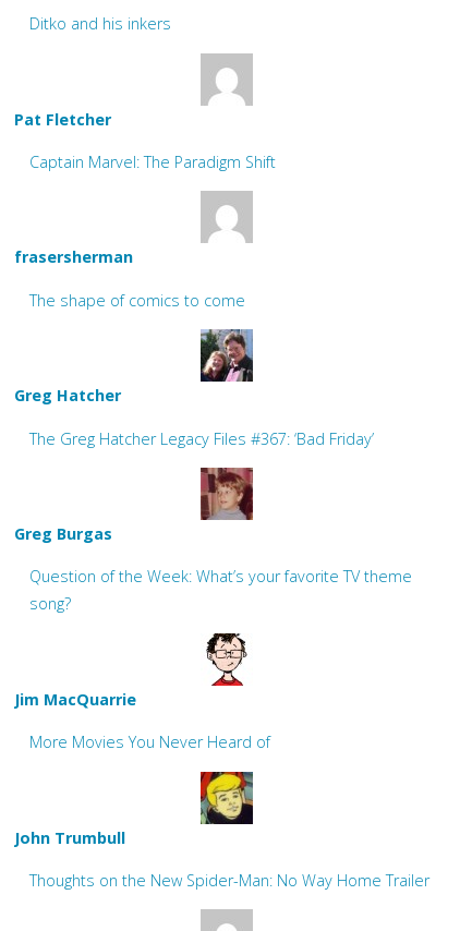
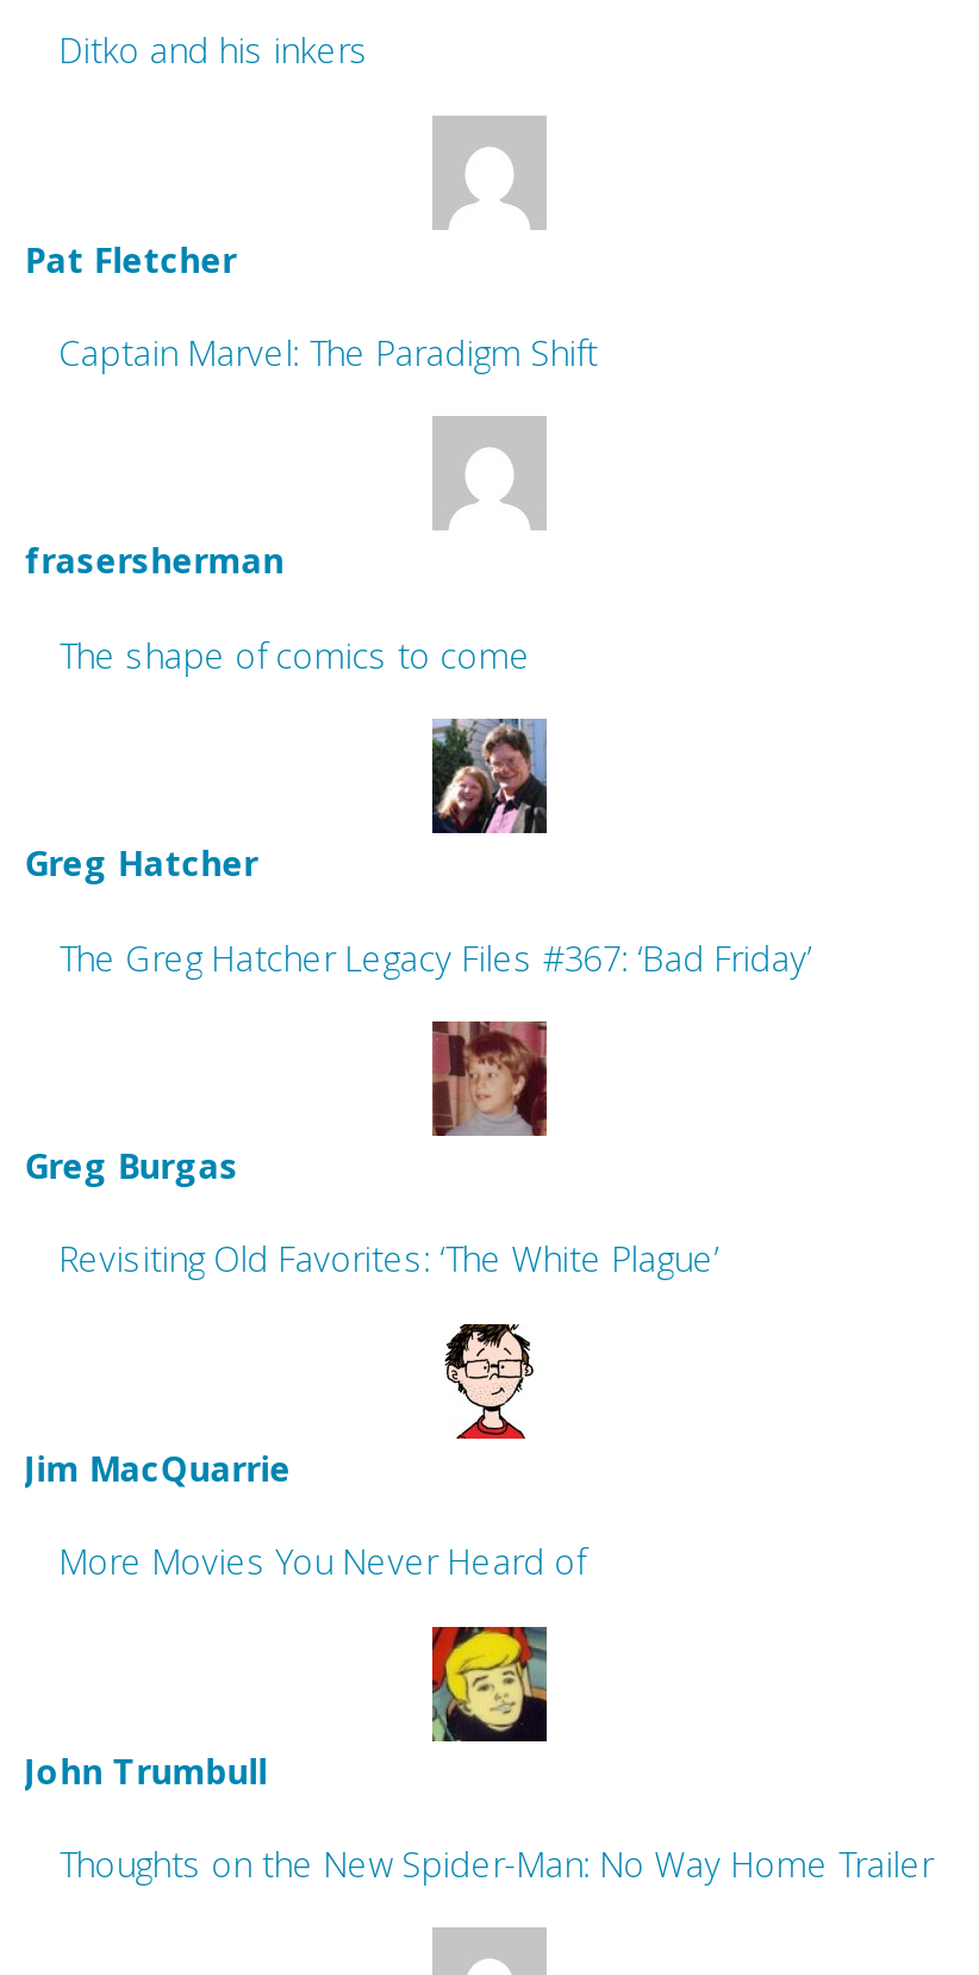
[30,566,412,614] Question of the Week: What’s your favorite TV theme | song? -> [59,1237,719,1282] Revisiting Old Favorites: ‘The White Plague’

